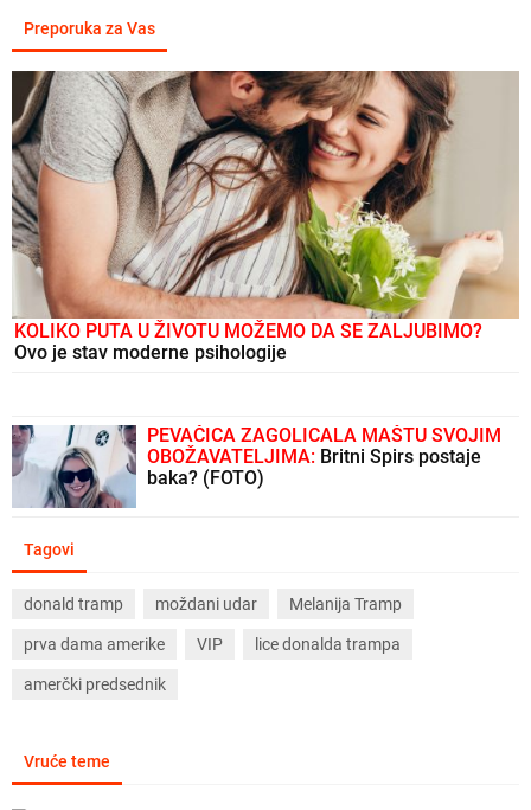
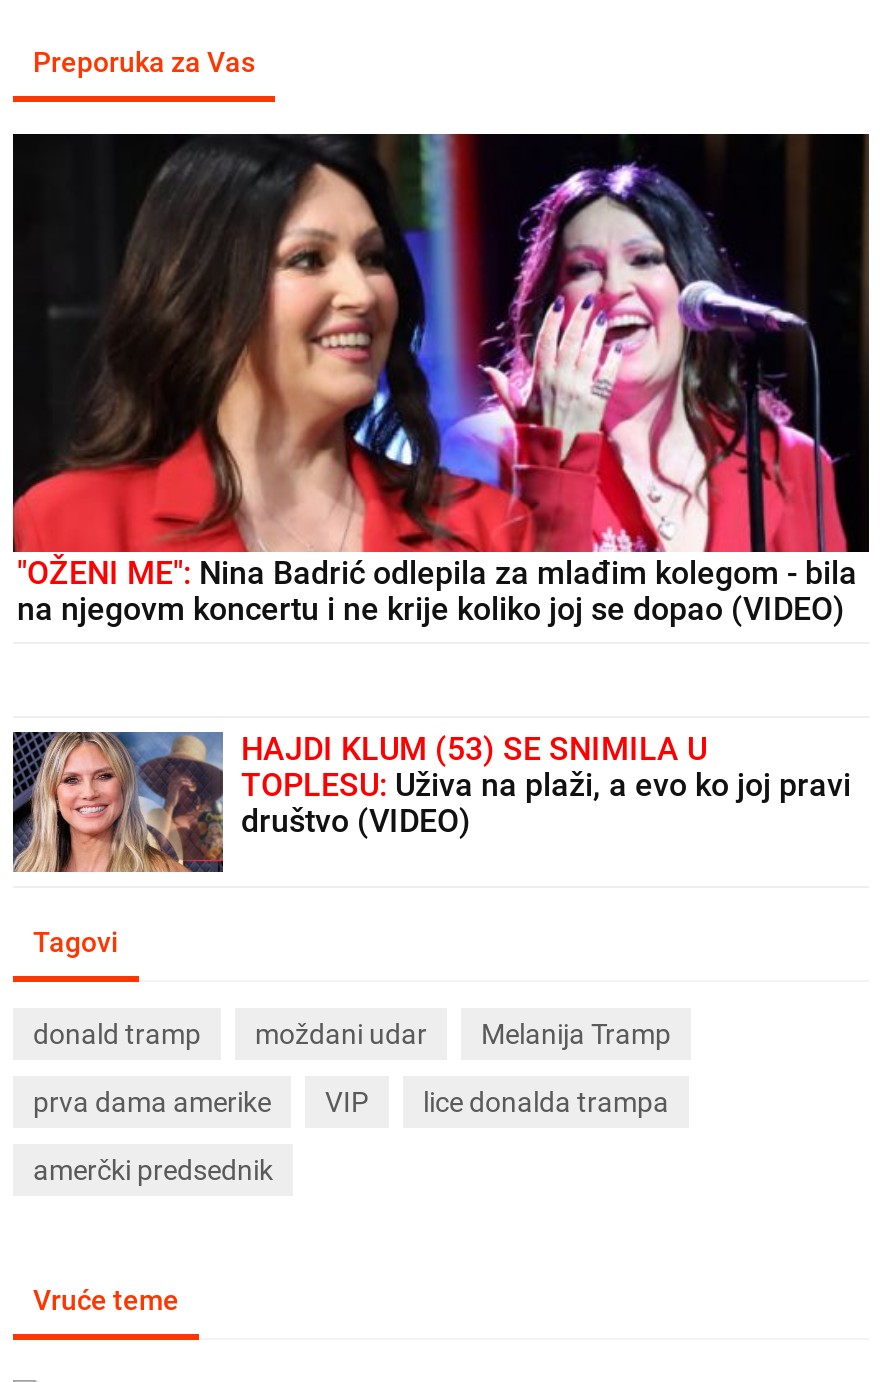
[11,70,519,364] [image] | KOLIKO PUTA U ŽIVOTU MOŽEMO DA SE ZALJUBIMO? | Ovo je stav moderne psihologije -> [11,132,871,629] [image] | "OŽENI ME": Nina Badrić odlepila za mlađim kolegom - bila | na njegovm koncertu i ne krije koliko joj se dopao (VIDEO)
[12,424,501,509] [image] | PEVAČICA ZAGOLICALA MAŠTU SVOJIM | OBOŽAVATELJIMA: Britni Spirs postaje | baka? (FOTO) -> [11,730,851,874] [image] | HAJDI KLUM (53) SE SNIMILA U | TOPLESU: Uživa na plaži, a evo ko joj pravi | društvo (VIDEO)

